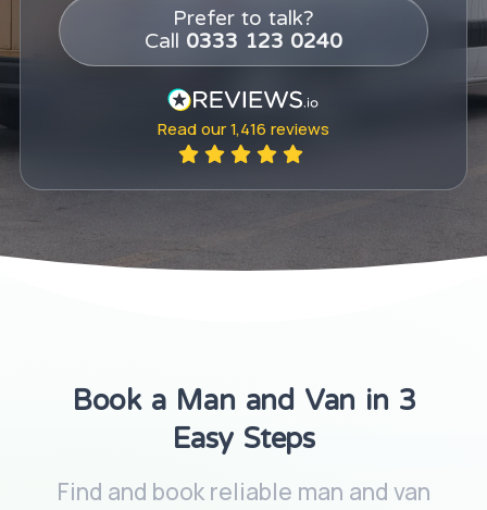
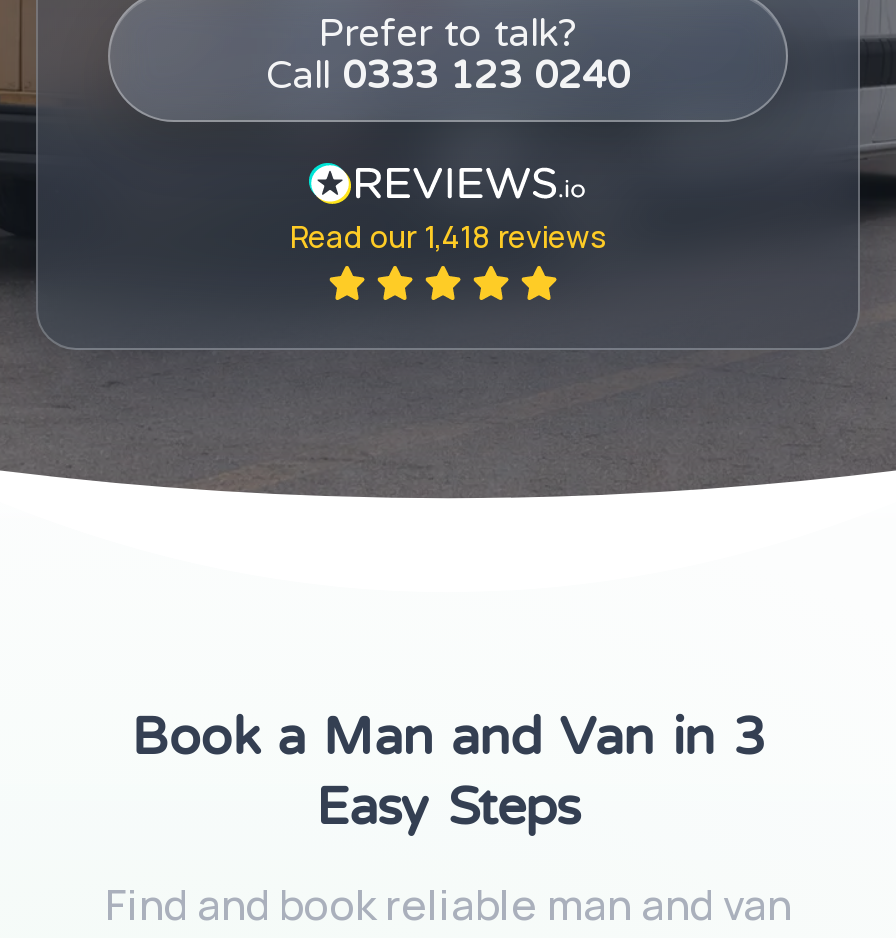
[158,118,329,141] Read our 1,416 reviews -> [290,217,606,259] Read our 1,418 reviews

